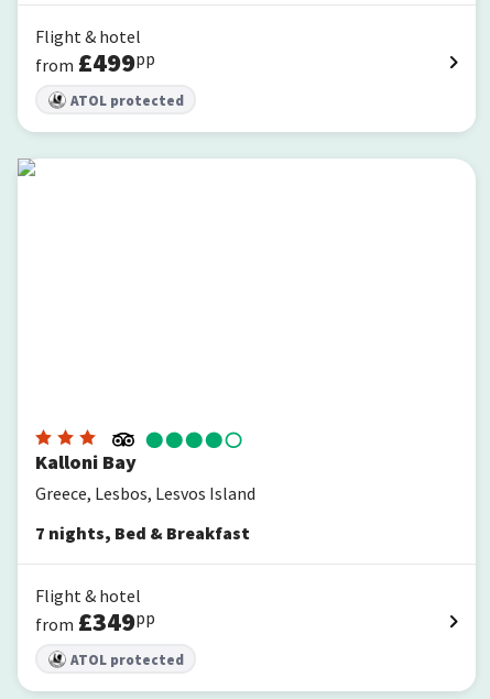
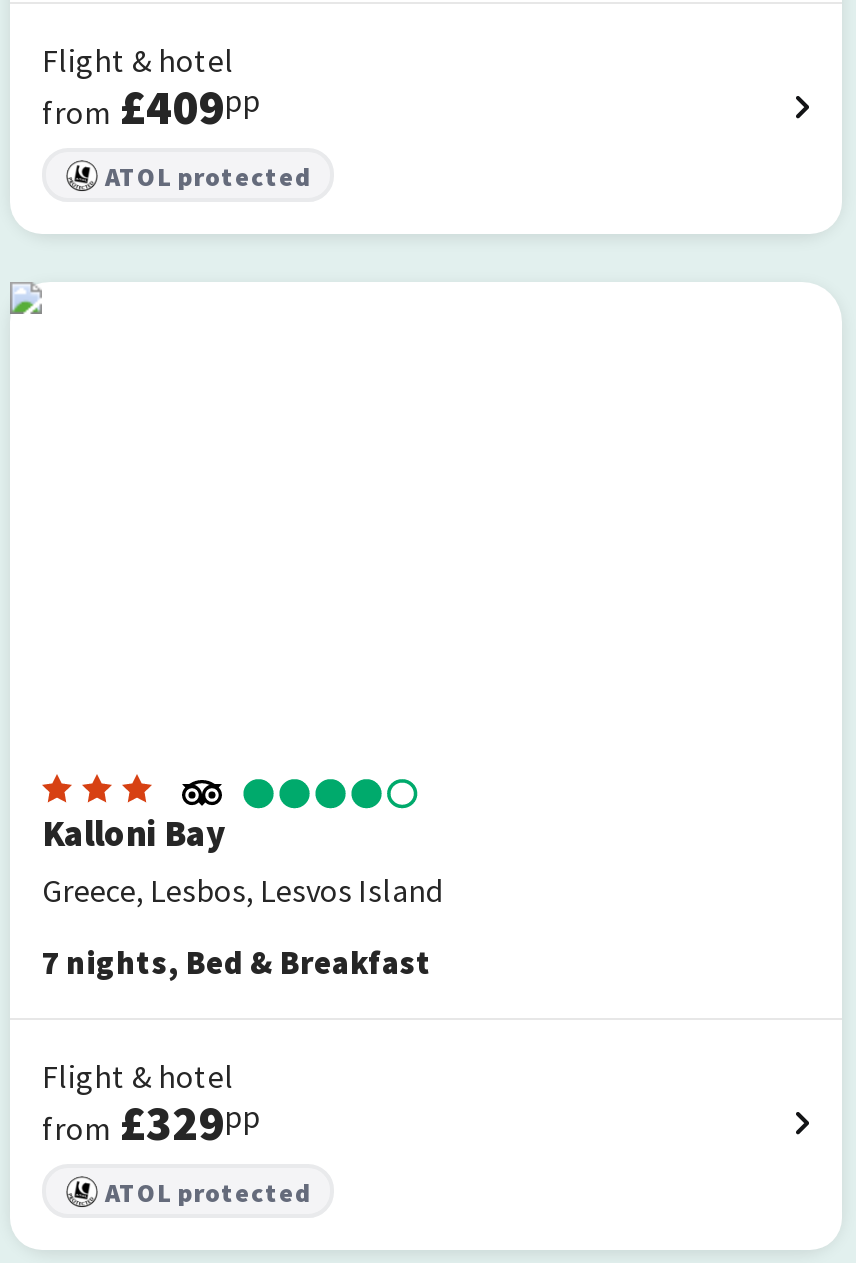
[35,46,155,80] from £499pp -> [42,77,260,139] from £409pp
[35,605,155,639] from £349pp -> [42,1093,260,1155] from £329pp

